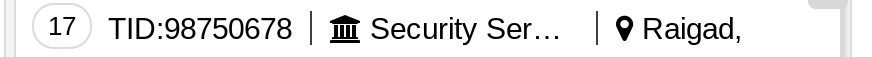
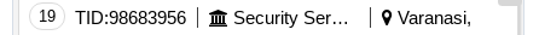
[48,11,76,41] 17 -> [39,7,56,26] 19
[108,11,292,45] TID:98750678 -> [75,7,186,28] TID:98683956
[634,11,742,45] Raigad, -> [393,7,471,28] Varanasi,

